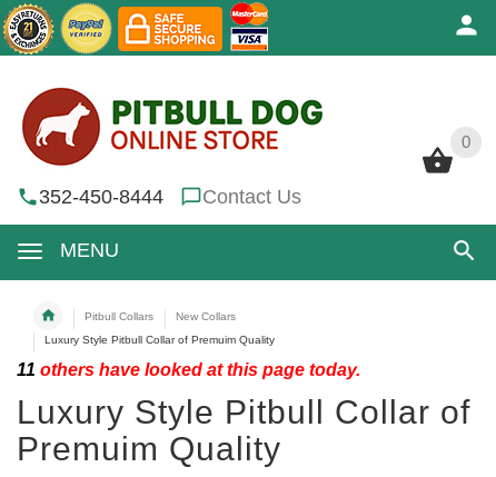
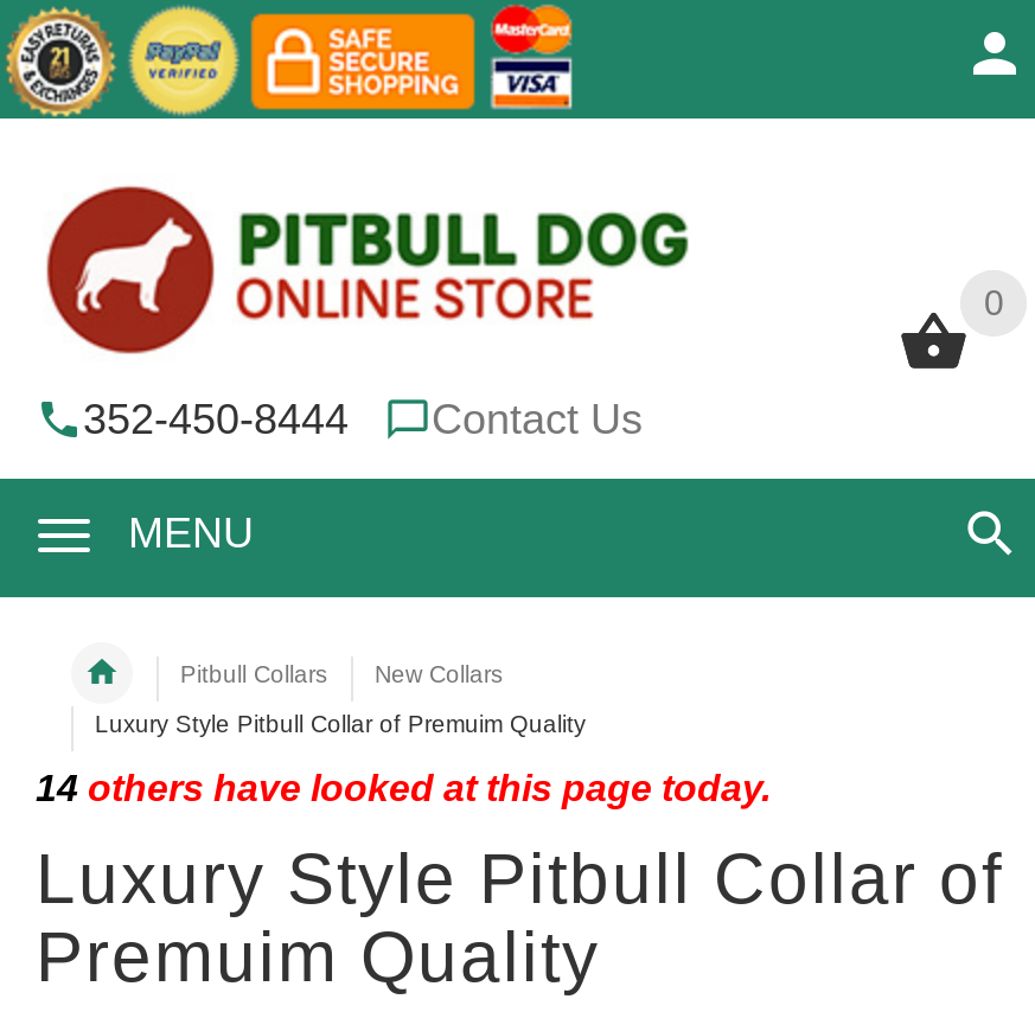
[17,360,360,379] 11 others have looked at this page today. -> [36,768,771,808] 14 others have looked at this page today.

